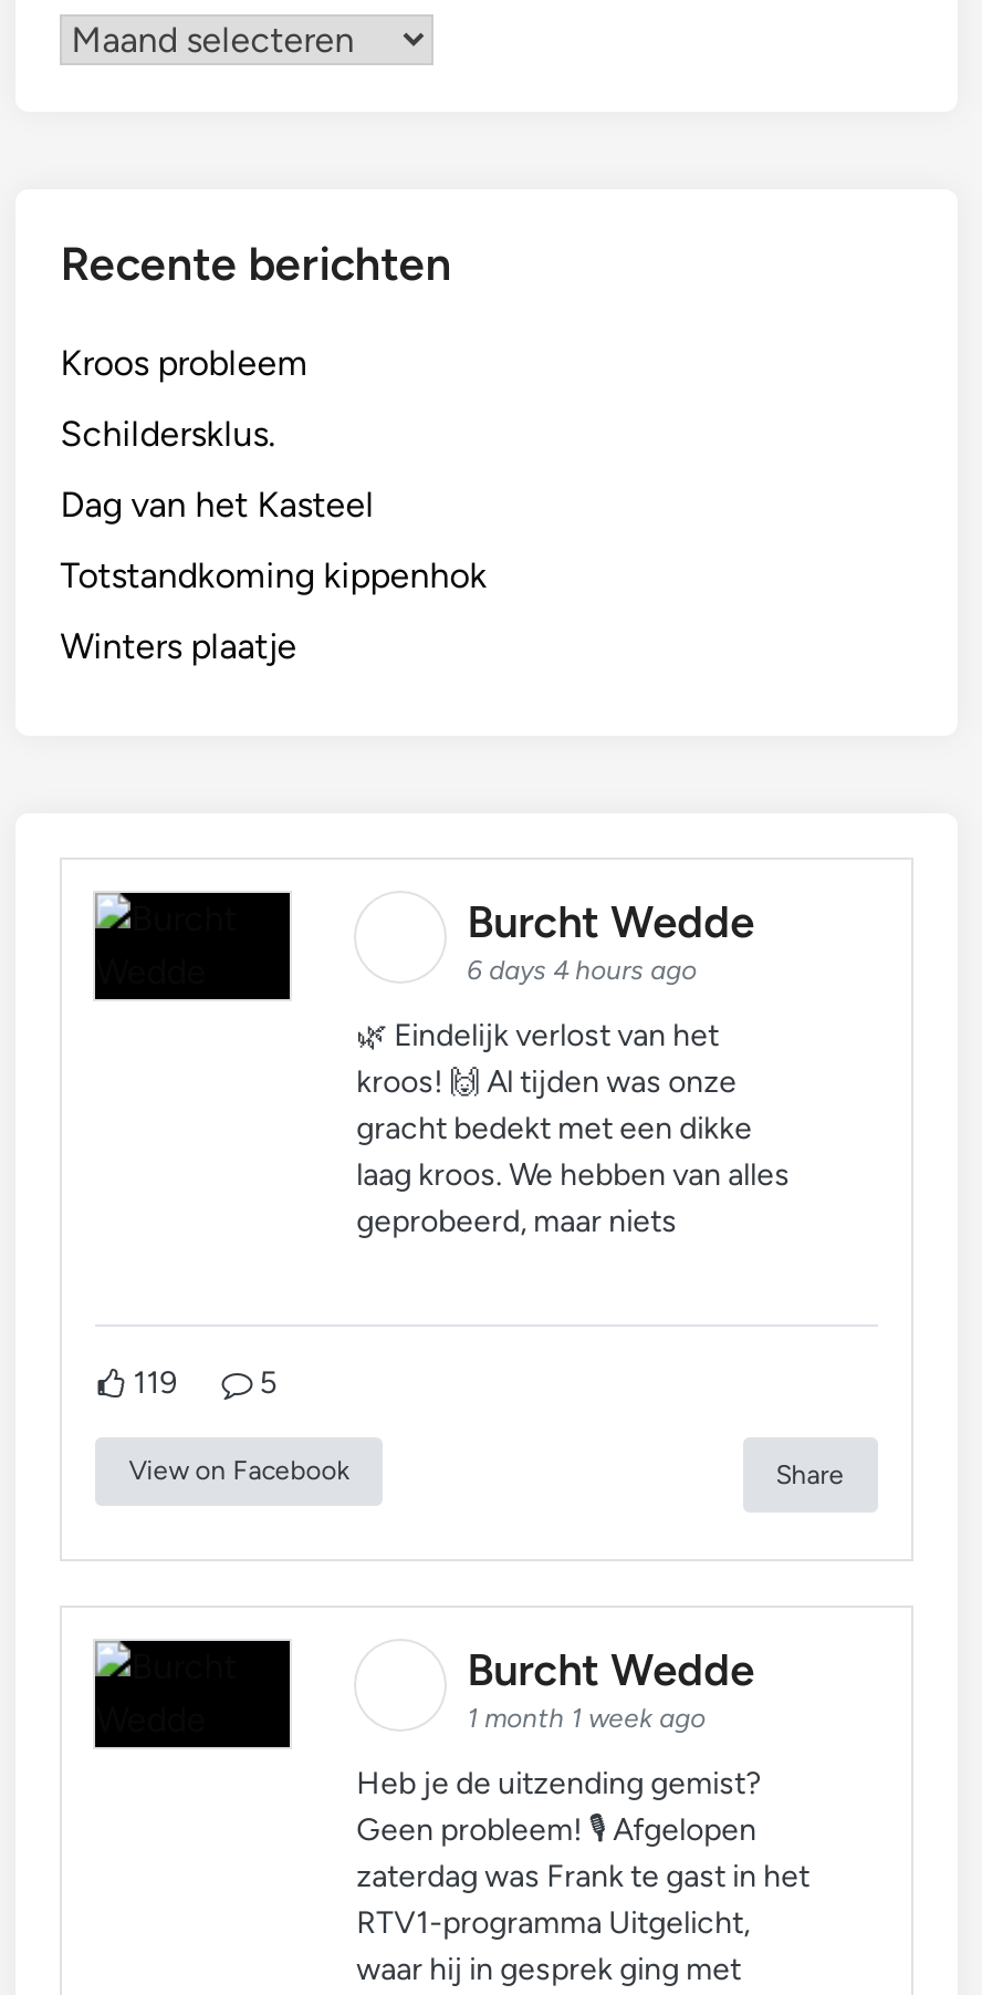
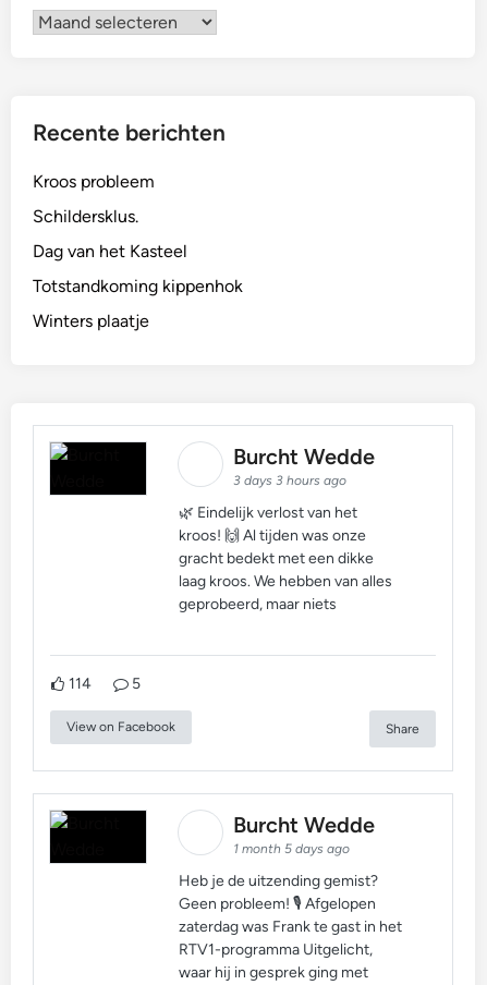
[467,955,697,986] 6 days 4 hours ago -> [233,473,347,488] 3 days 3 hours ago
[133,1364,177,1402] 119 -> [69,674,92,693] 114
[467,1703,706,1734] 1 month 1 week ago -> [233,841,350,856] 1 month 5 days ago

